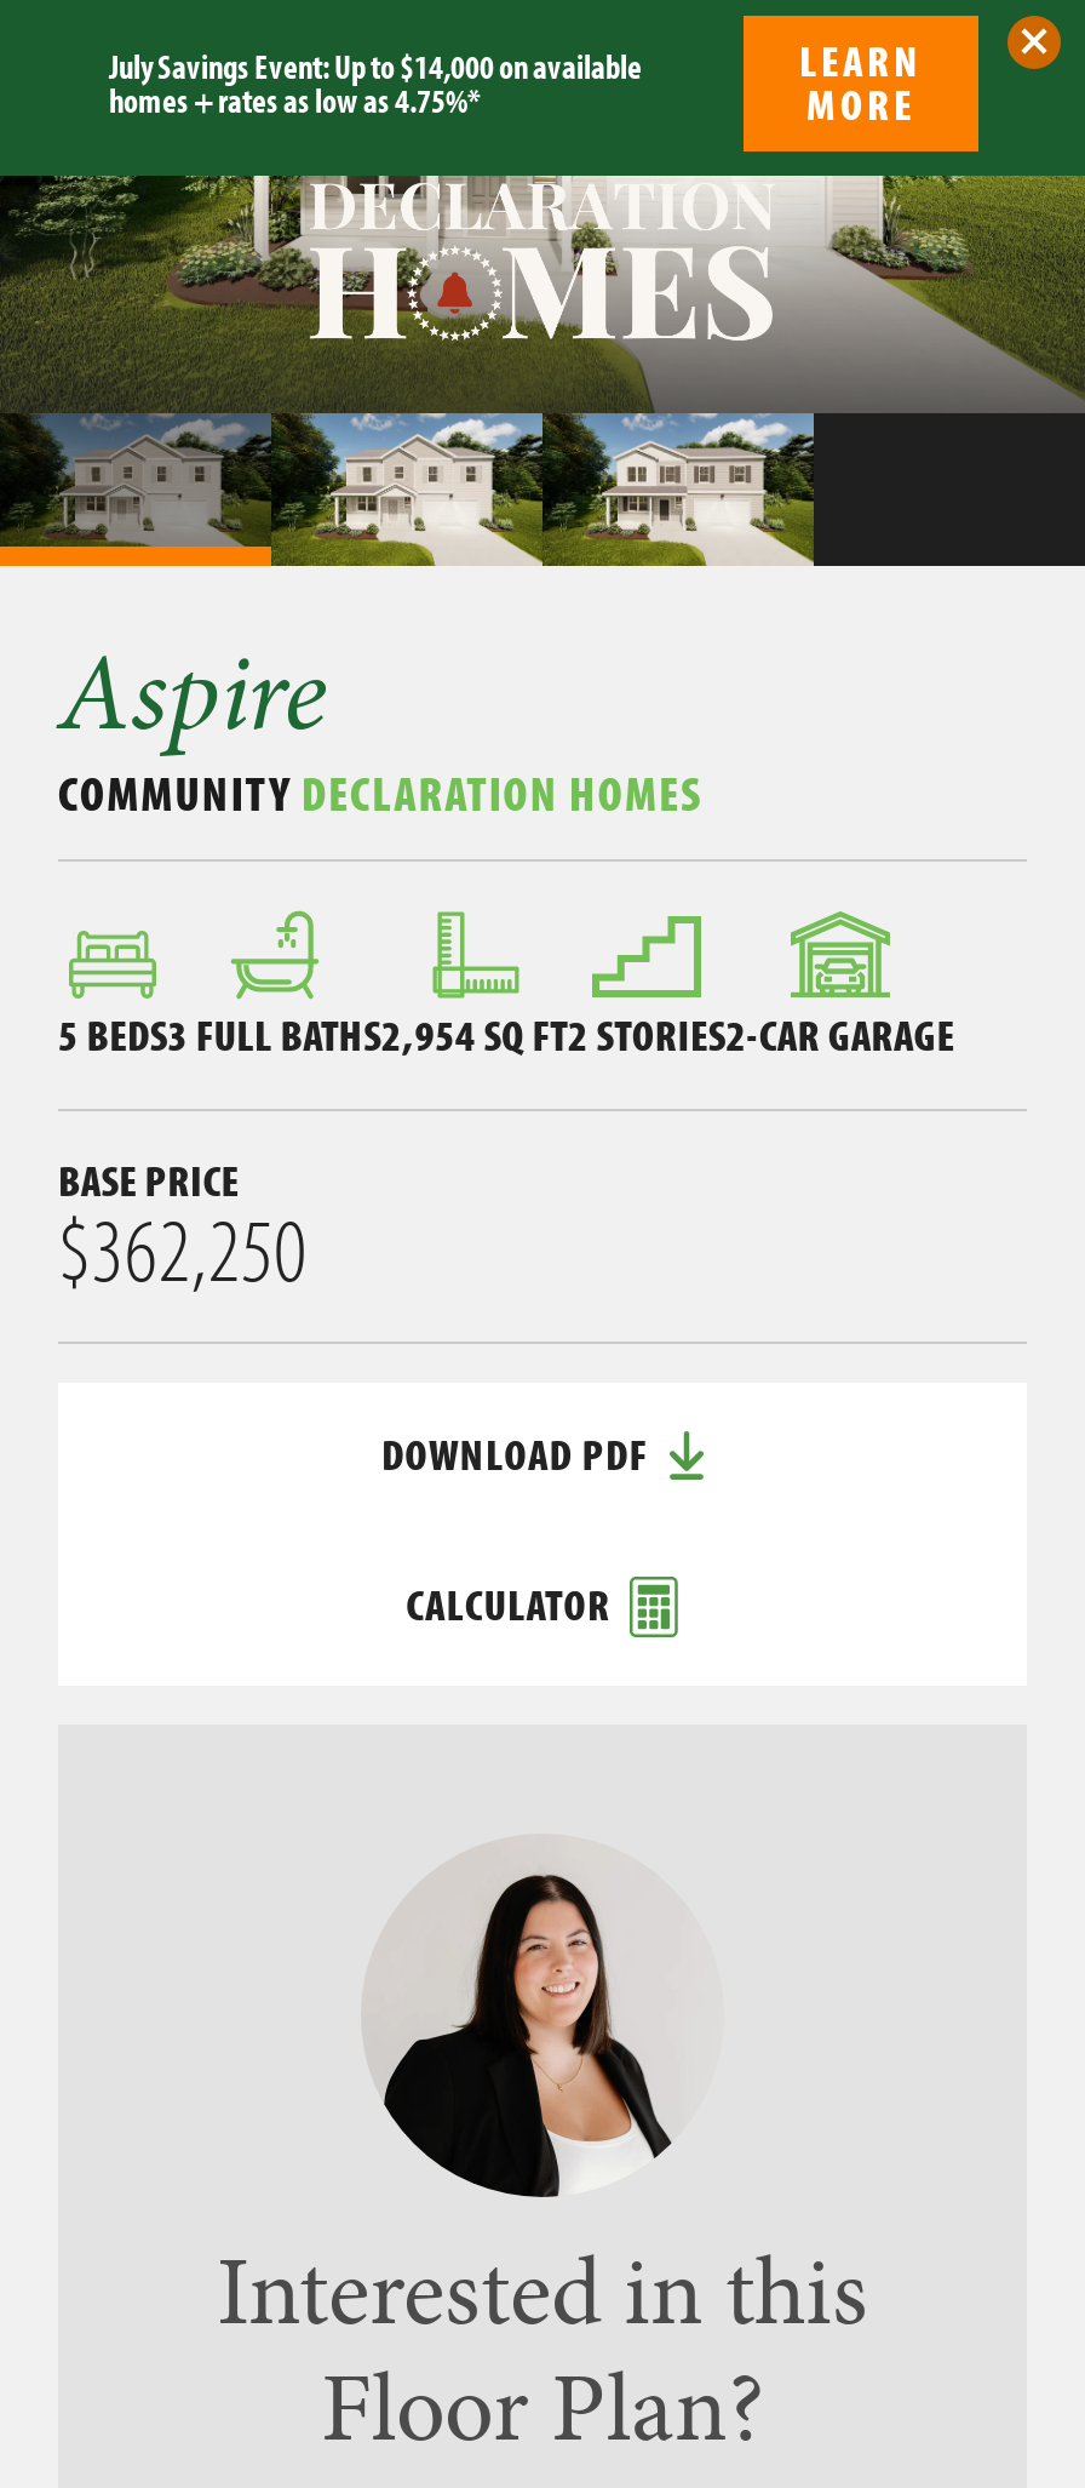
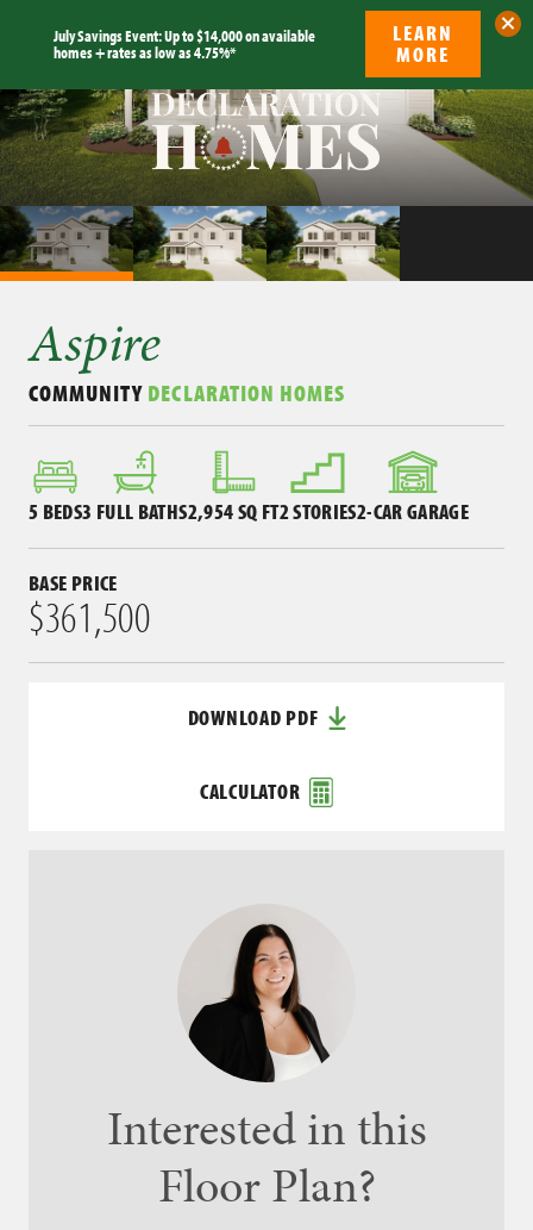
[58,1189,307,1305] $362,250 -> [29,587,151,644] $361,500

